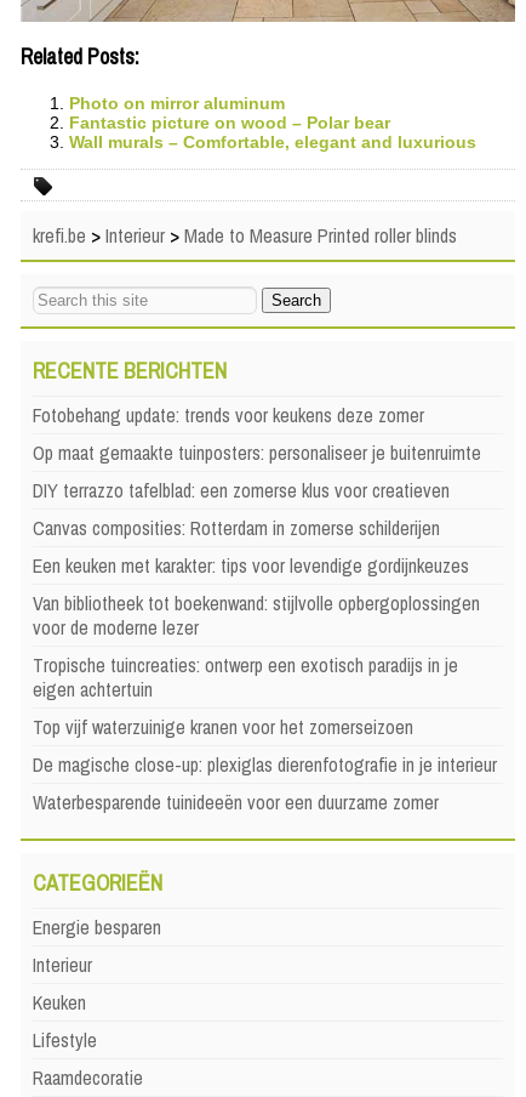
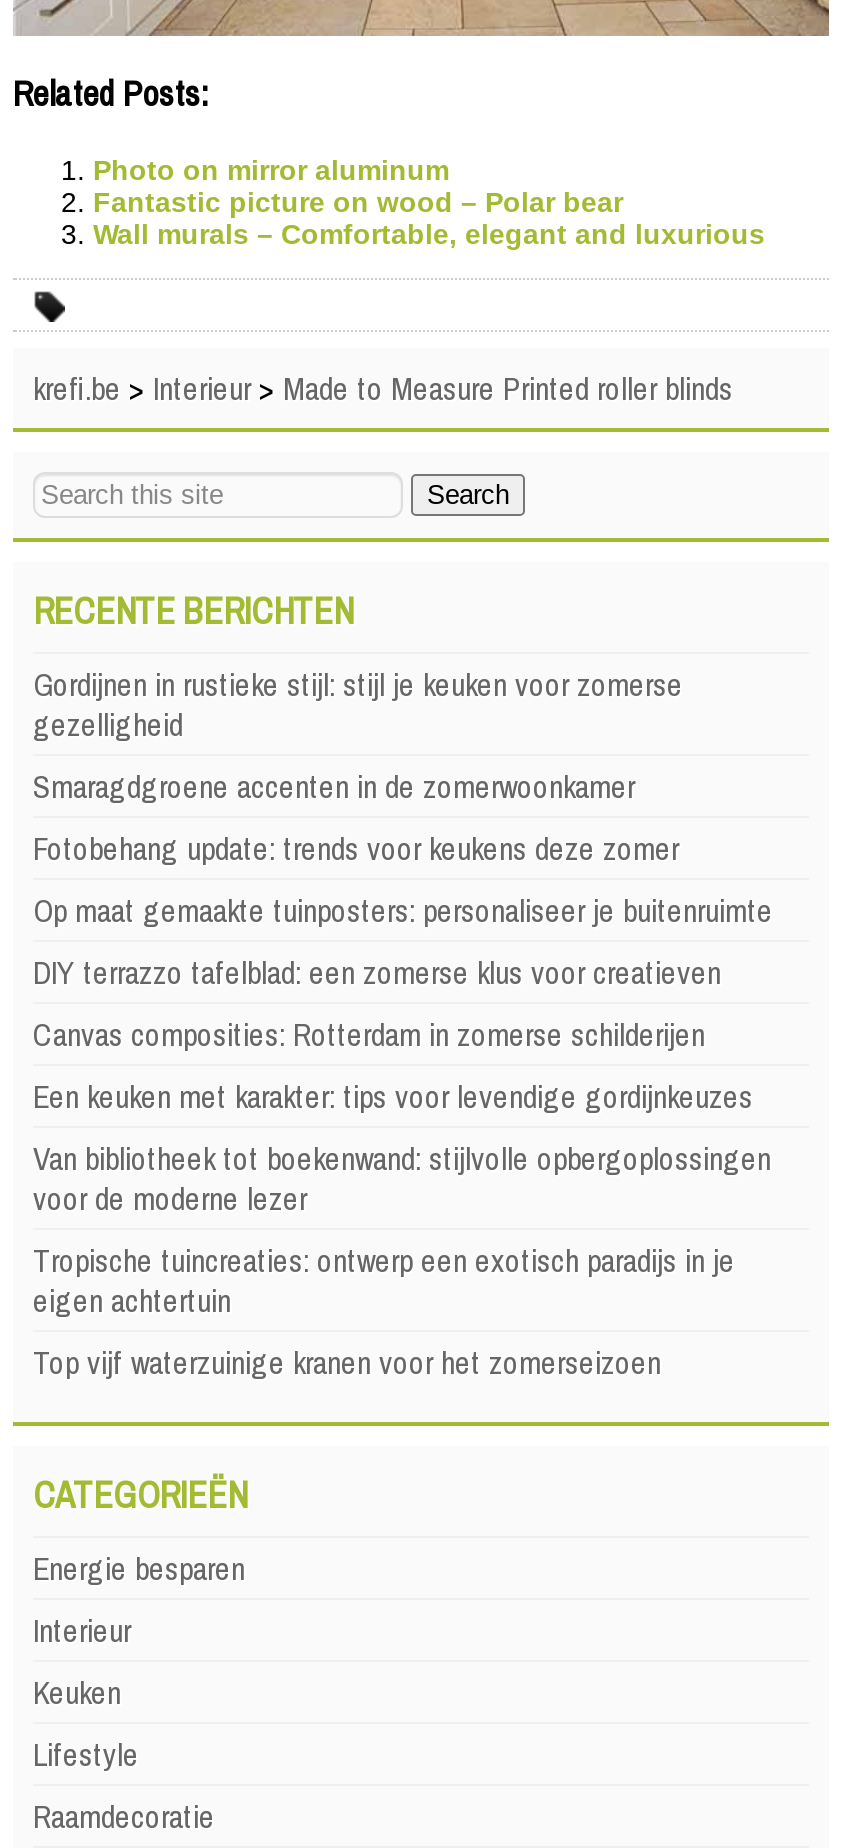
none -> [33,662,683,808] Gordijnen in rustieke stijl: stijl je keuken voor zomerse | gezelligheid | Smaragdgroene accenten in de zomerwoonkamer
moved [33,402,481,740] -> [33,826,773,1384]: Fotobehang update: trends voor keukens deze zomer | Op maat gemaakte tuinposters: personaliseer je buitenruimte | DIY terrazzo tafelblad: een zomerse klus voor creatieven | ... | eigen achtertuin | Top vijf waterzuinige kranen voor het zomerseizoen
[33,751,497,816] De magische close-up: plexiglas dierenfotografie in je interieur | Waterbesparende tuinideeën voor een duurzame zomer -> none

